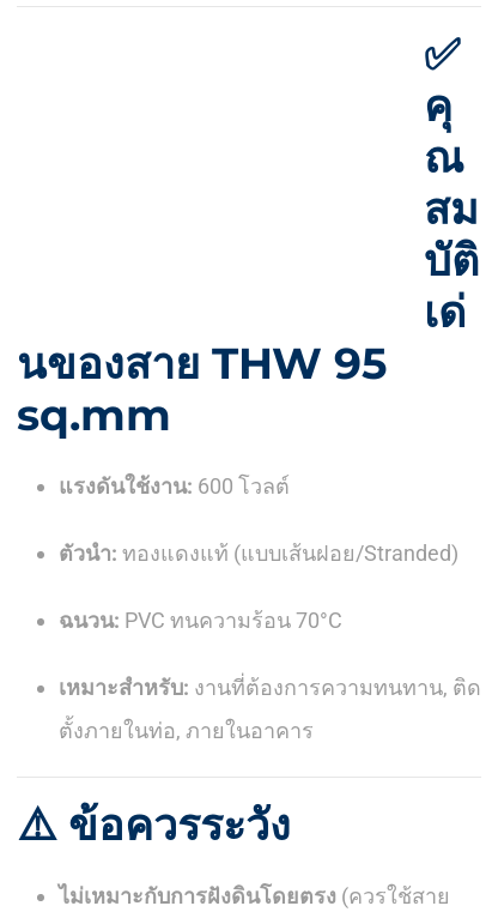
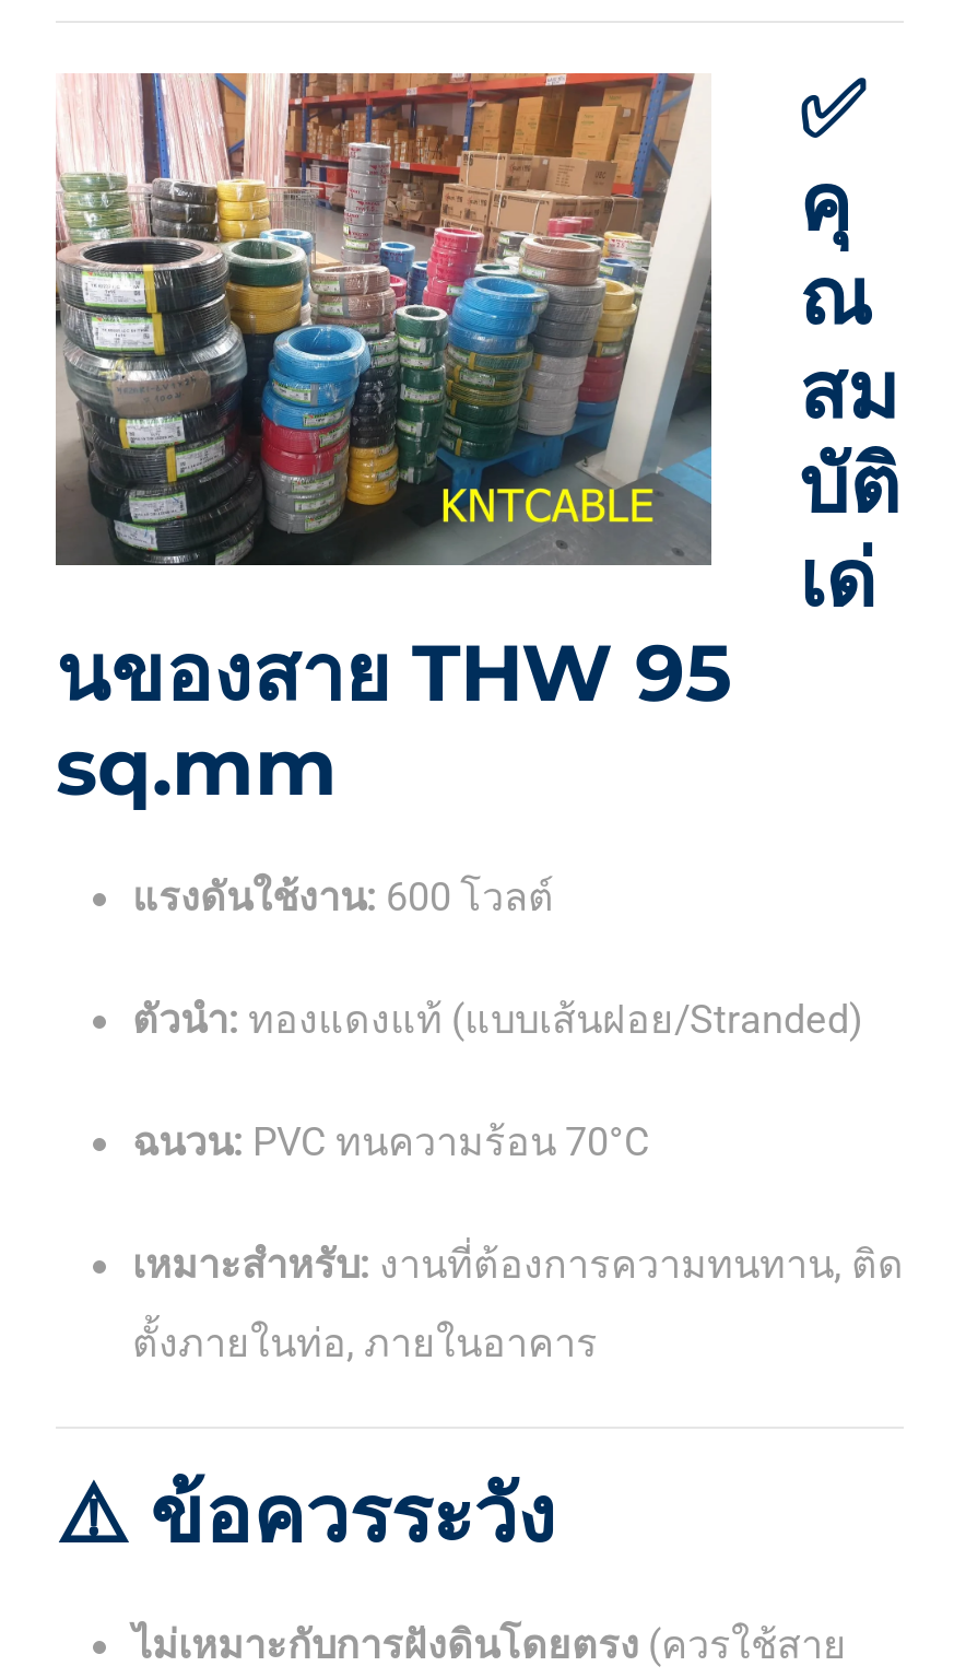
none -> [54,71,714,567] [image]

